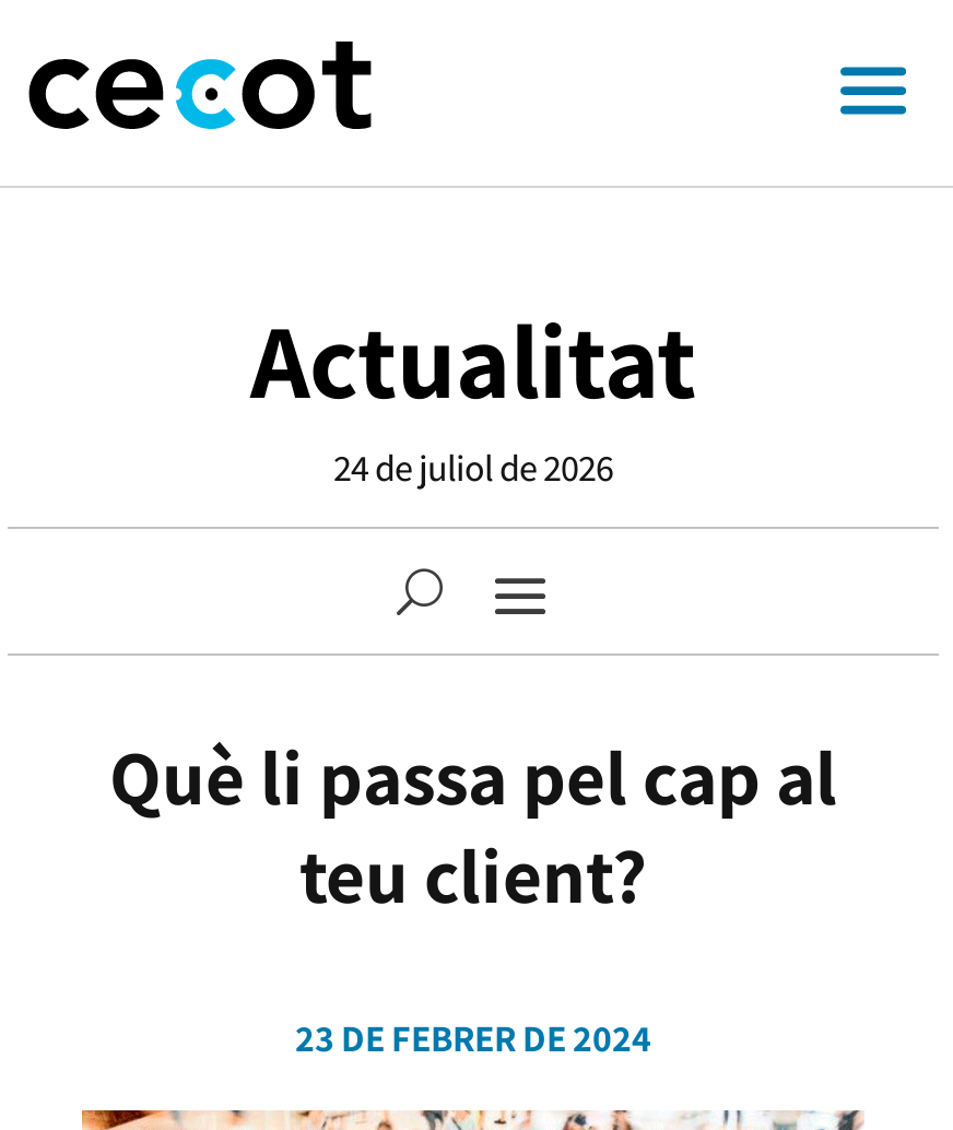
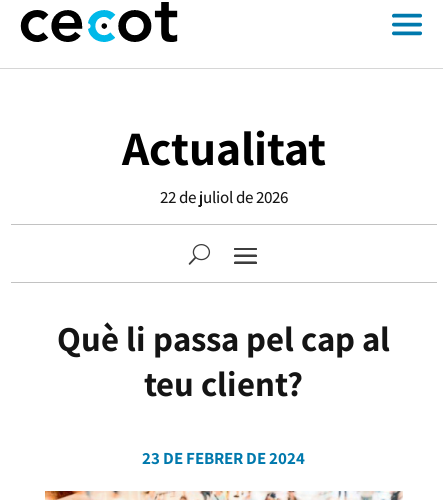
[333,444,613,492] 24 de juliol de 2026 -> [160,186,288,208] 22 de juliol de 2026

